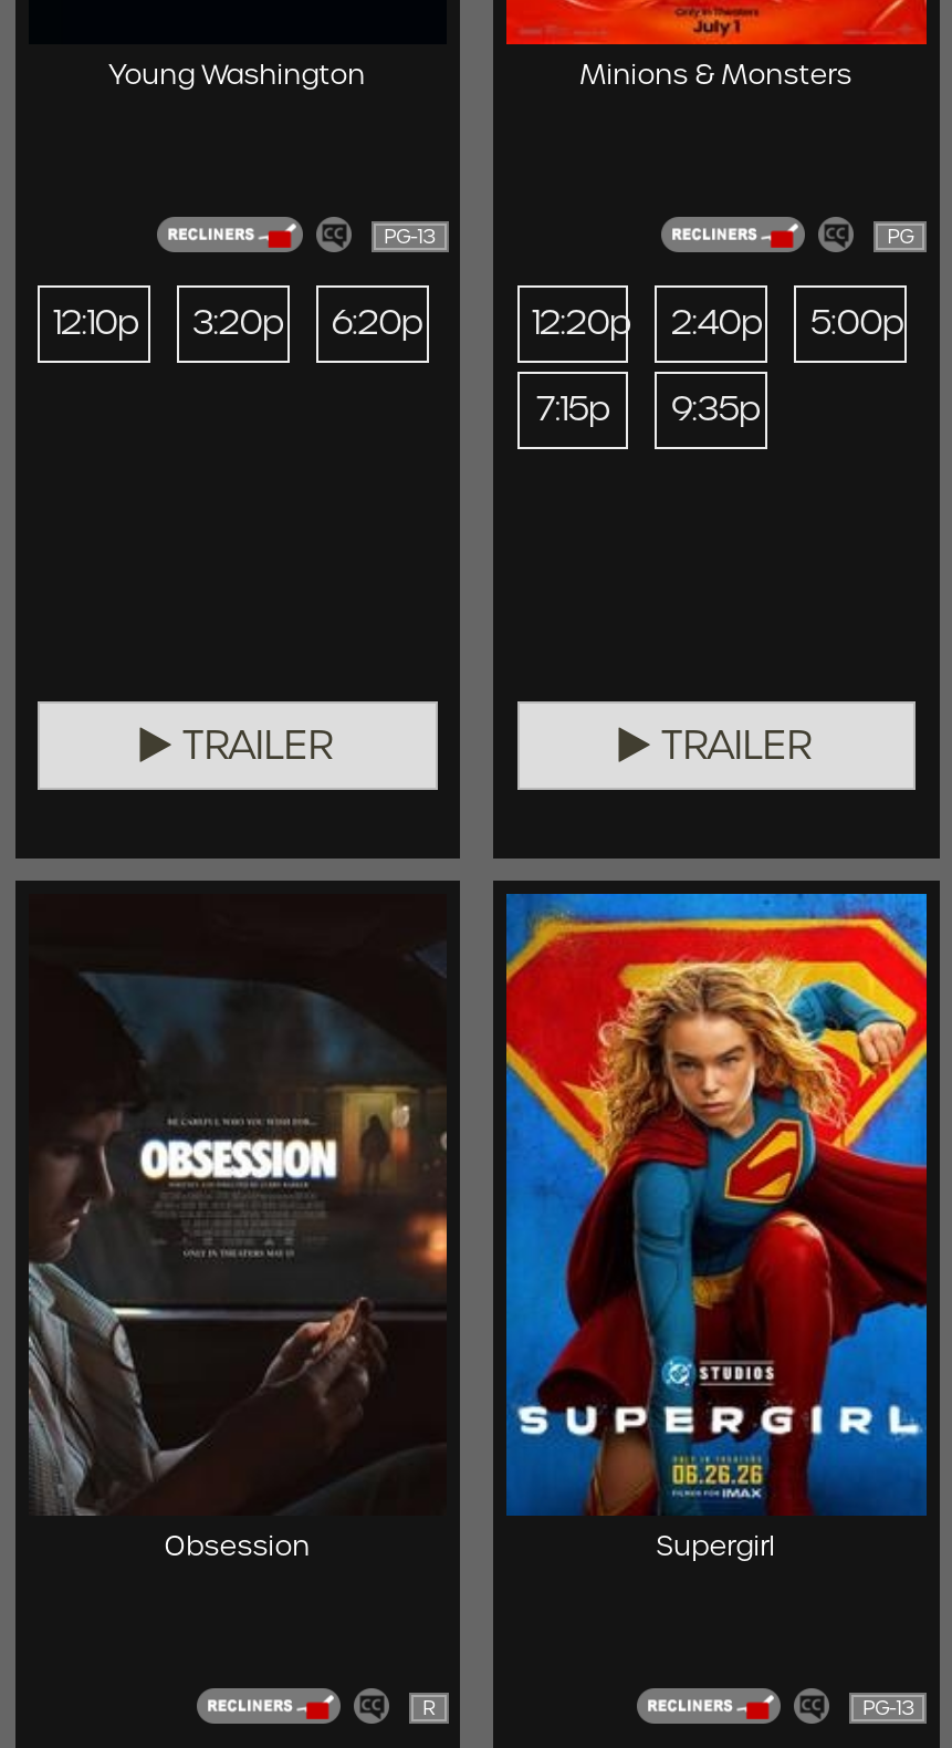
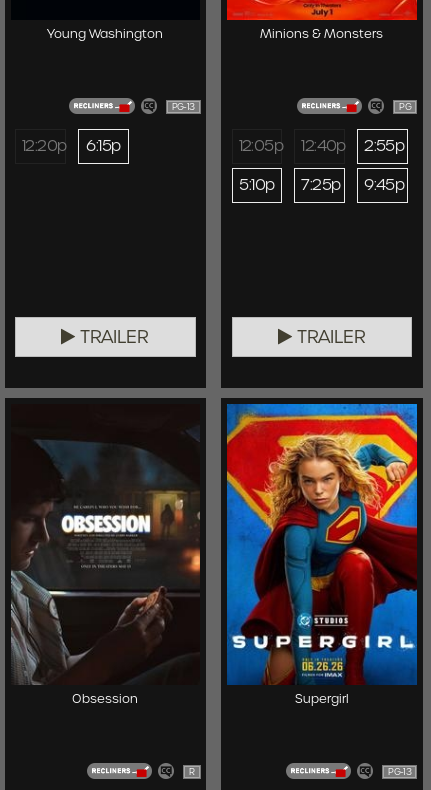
[53,300,422,348] 12:10p | 3:20p | 6:20p -> [22,135,120,157] 12:20p | 6:15p
[532,300,903,348] 12:20p | 2:40p | 5:00p -> [238,135,404,157] 12:05p | 12:40p | 2:55p
[536,386,759,435] 7:15p | 9:35p -> [239,174,404,196] 5:10p | 7:25p | 9:45p

